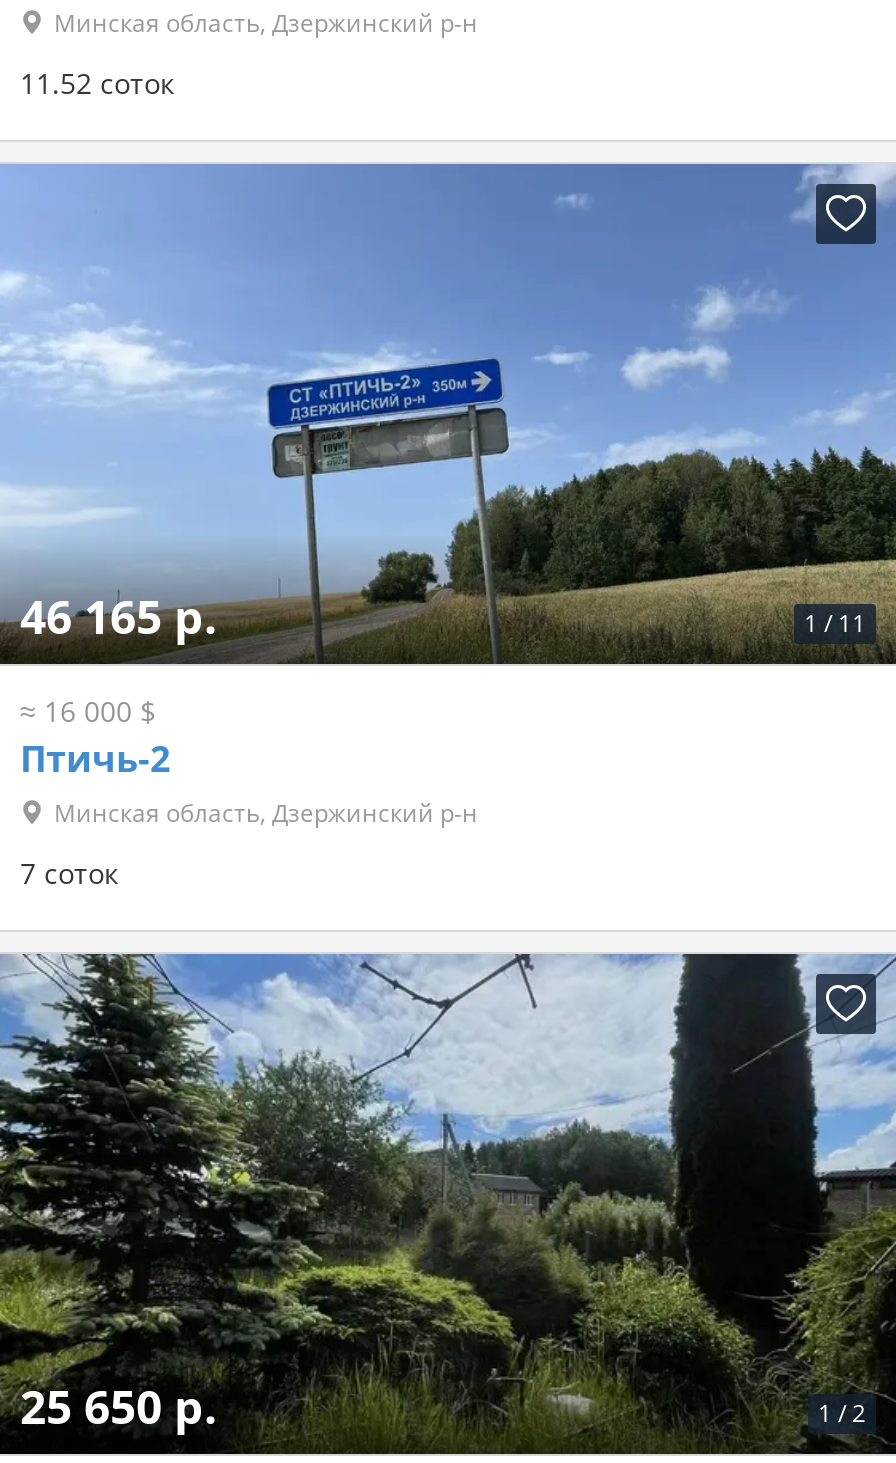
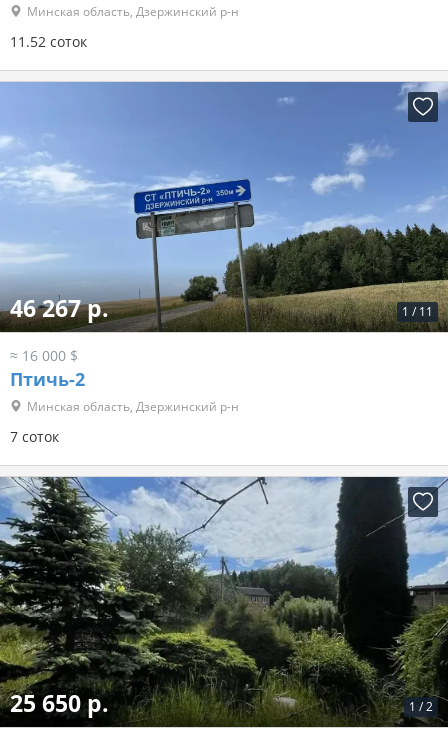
[20,585,218,649] 46 165 р. -> [10,292,109,324] 46 267 р.

